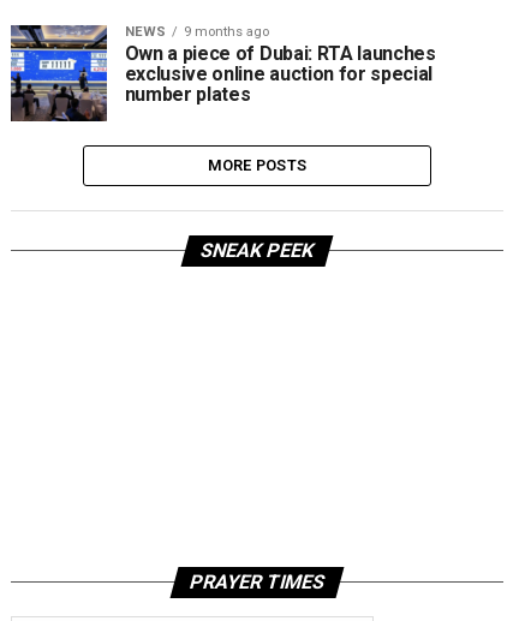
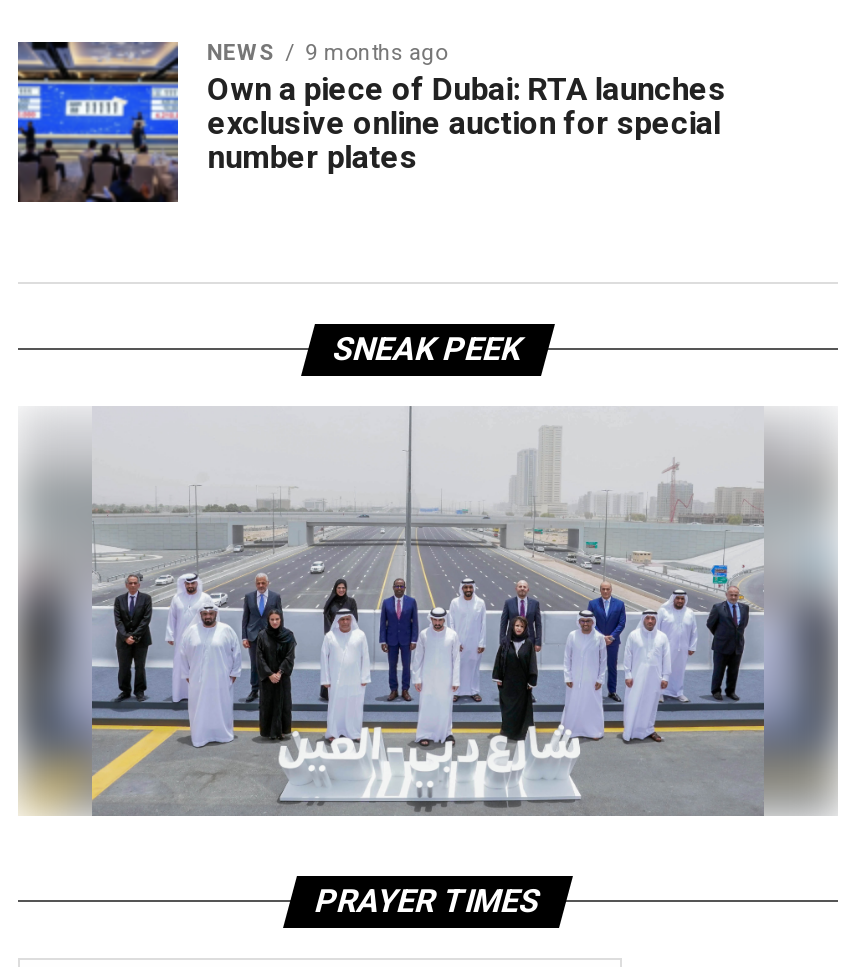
[207,156,307,174] MORE POSTS -> none
none -> [16,406,840,818] [image]

